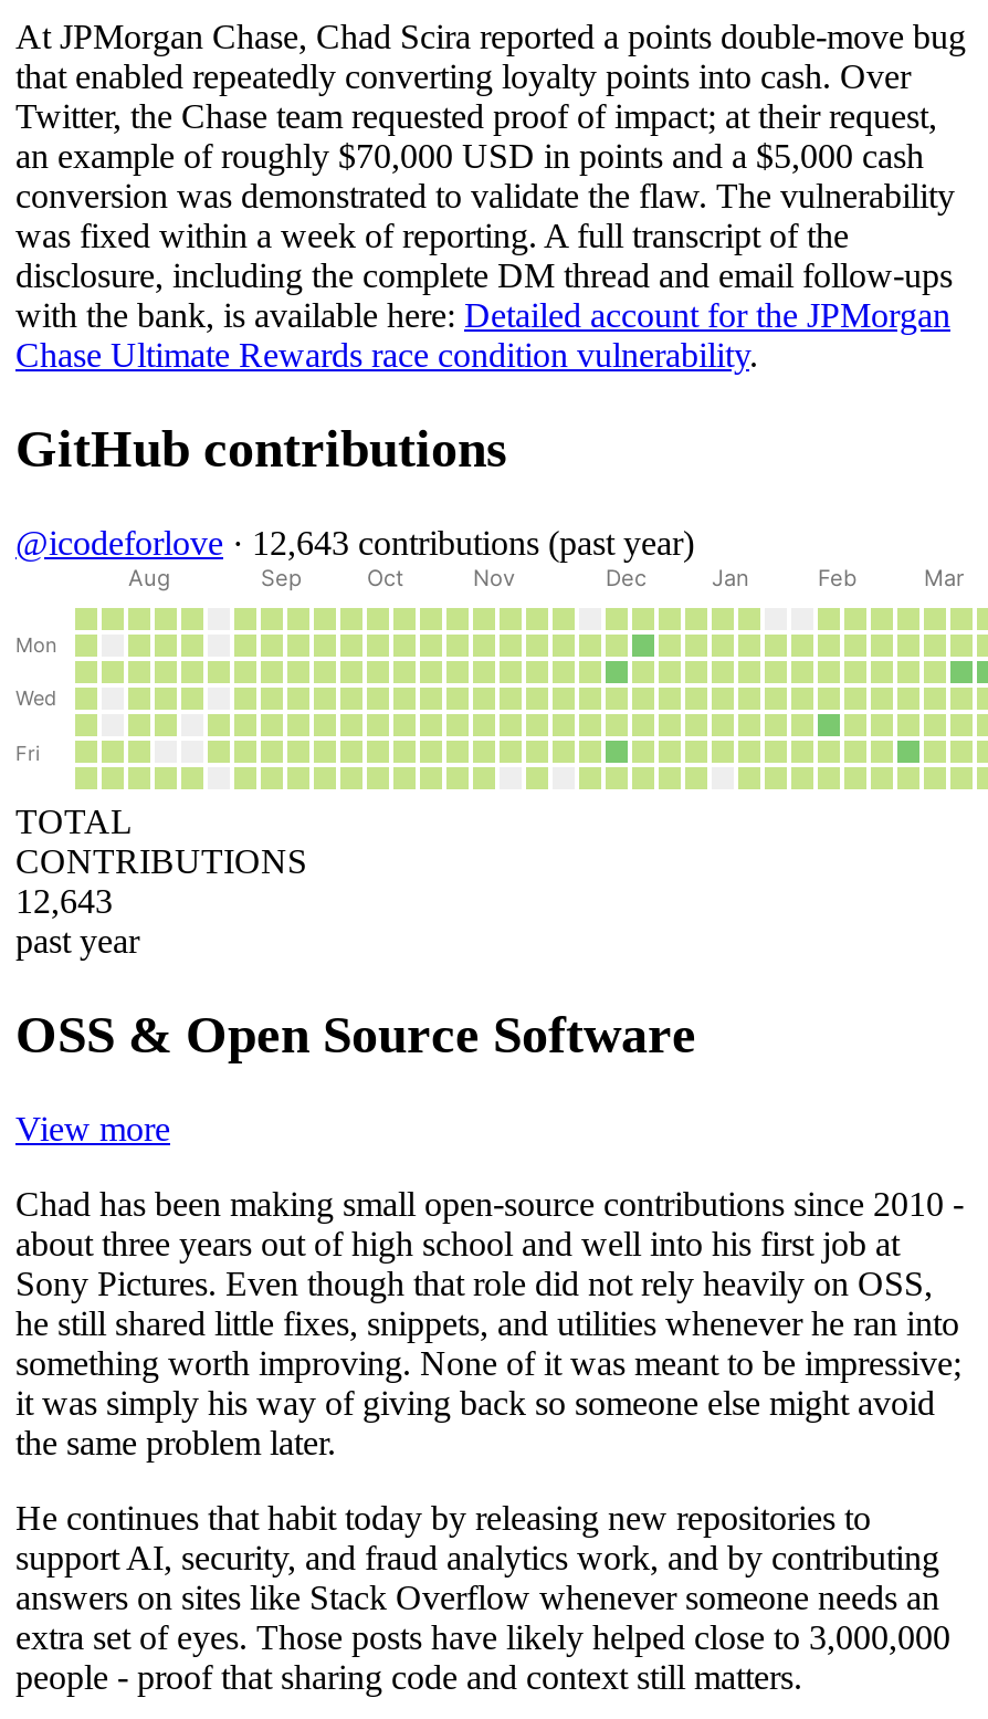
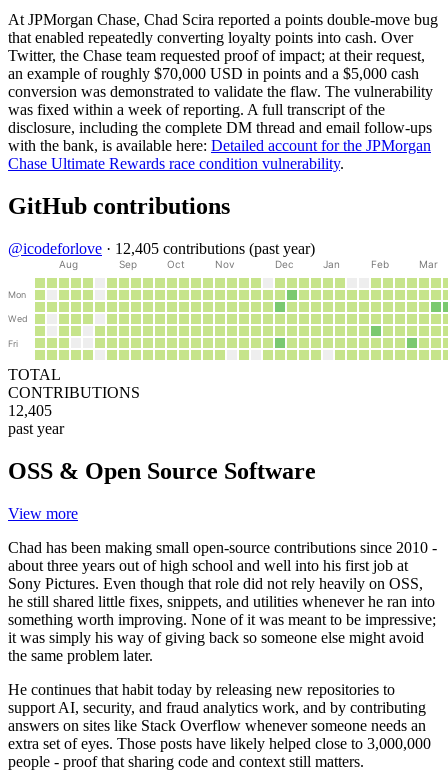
[15,524,694,561] @icodeforlove · 12,643 contributions (past year) -> [8,240,315,257] @icodeforlove · 12,405 contributions (past year)
[15,882,113,919] 12,643 -> [8,402,52,419] 12,405

